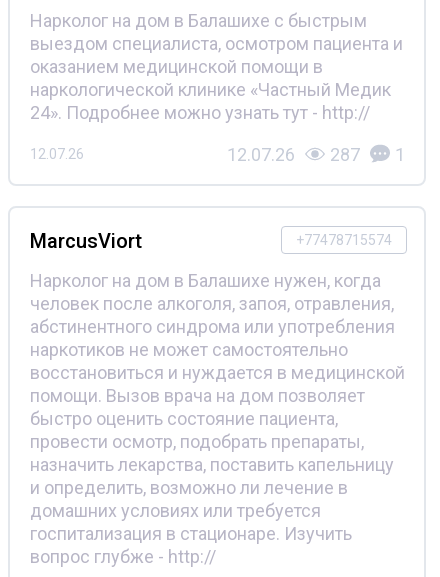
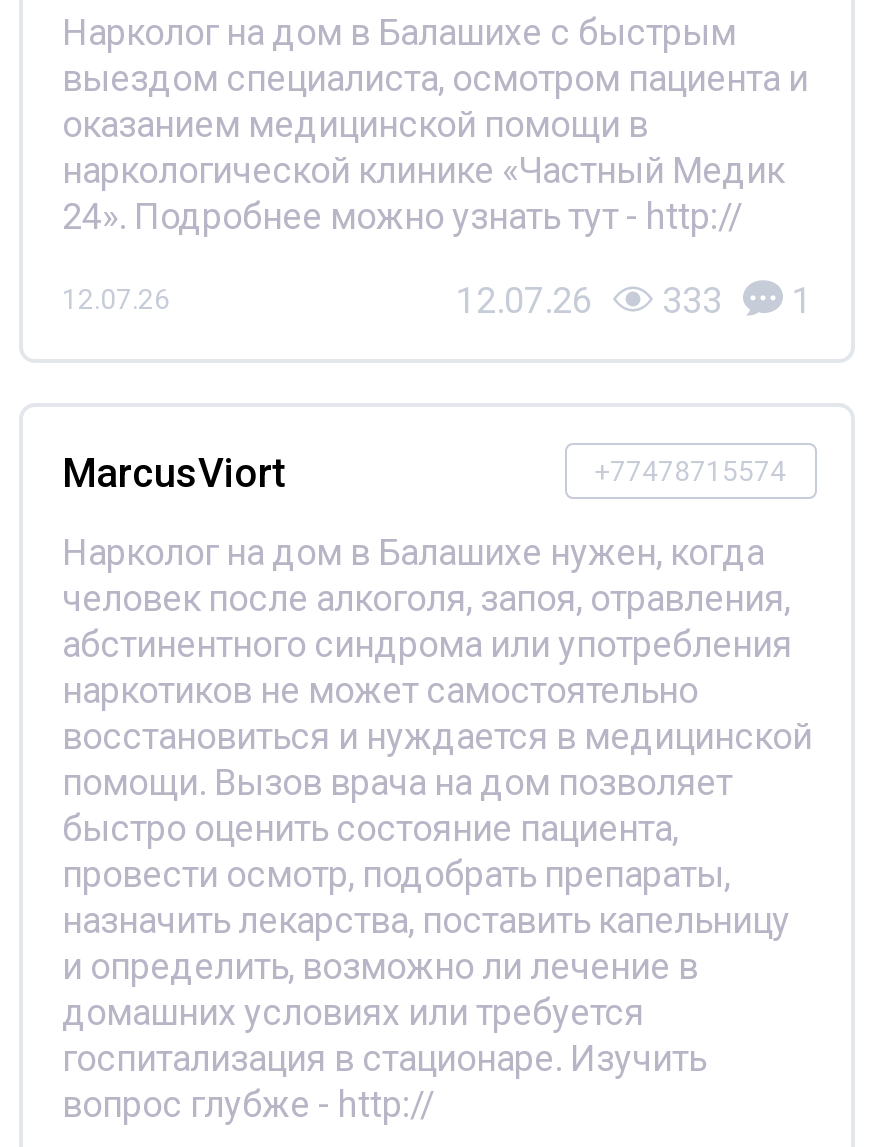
[226,143,404,164] 12.07.26 287 1 -> [456,278,812,320] 12.07.26 333 1

